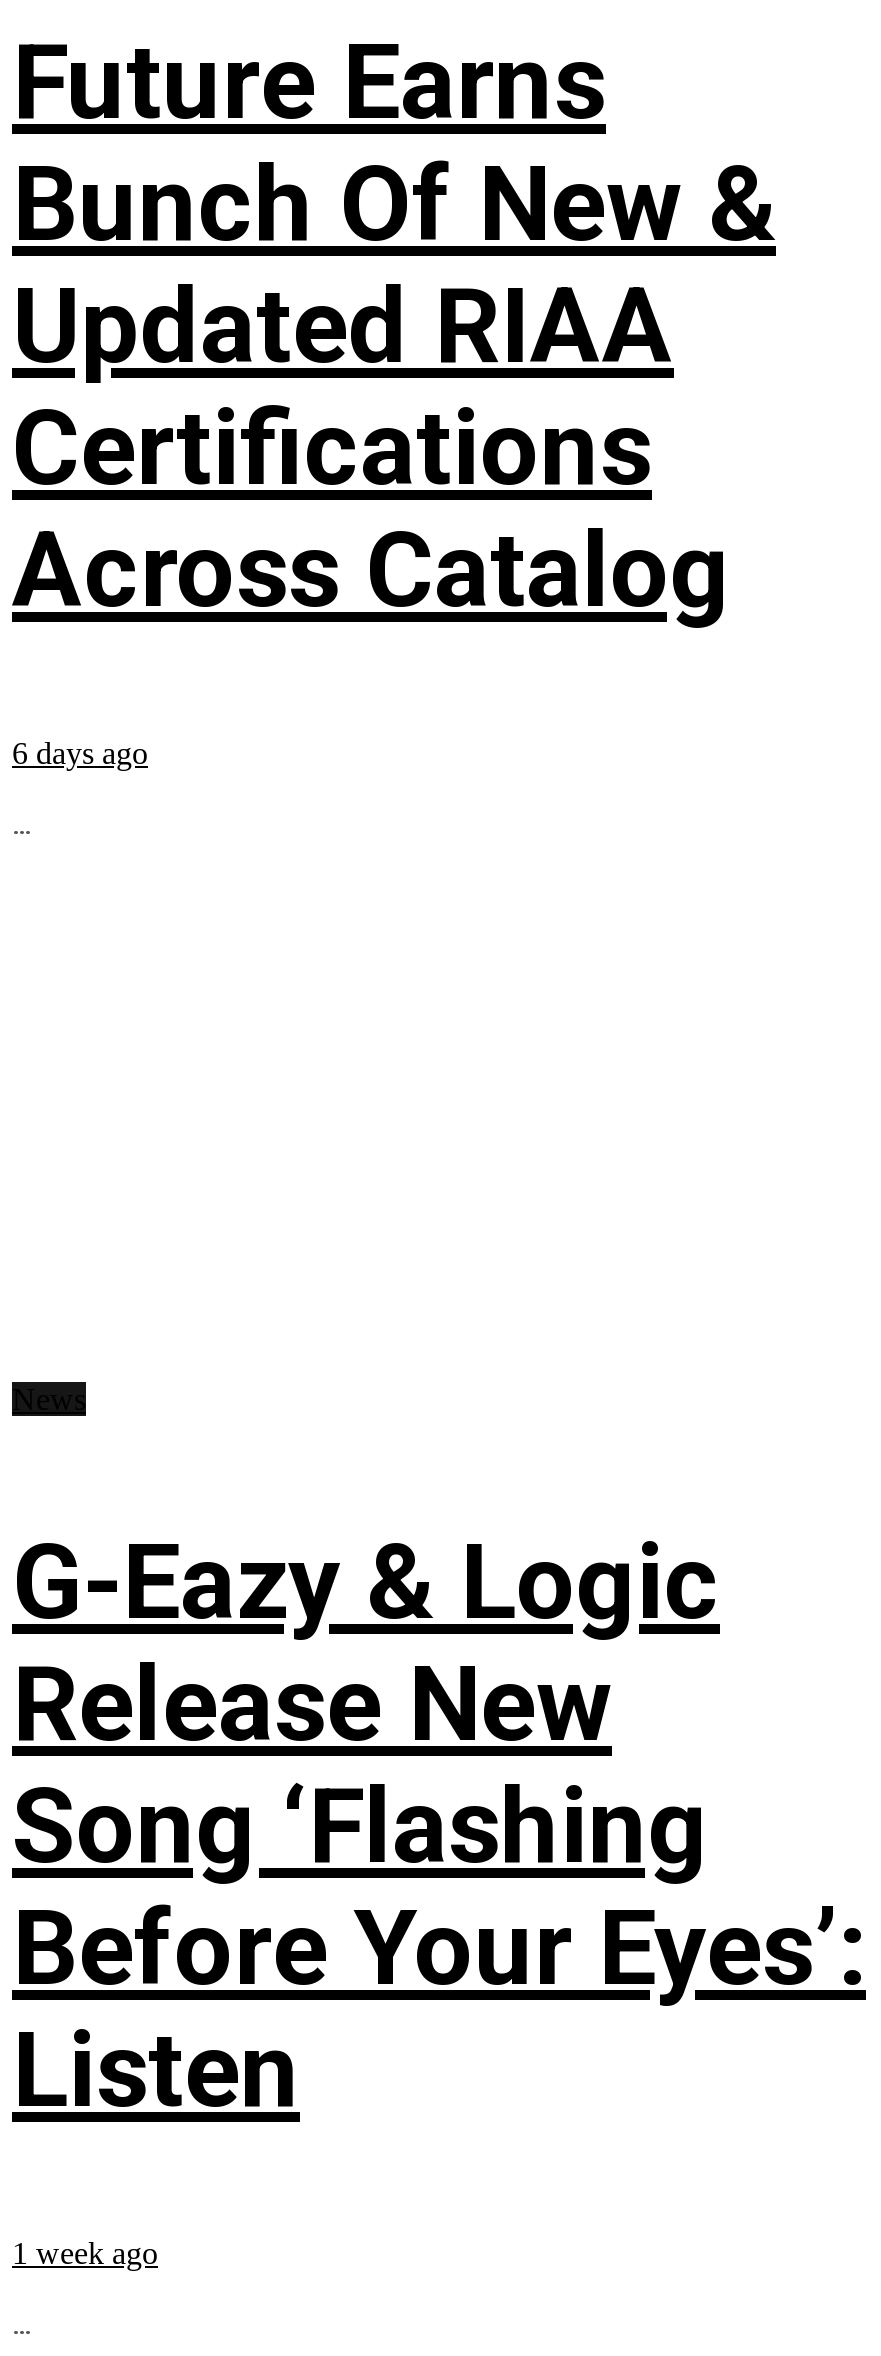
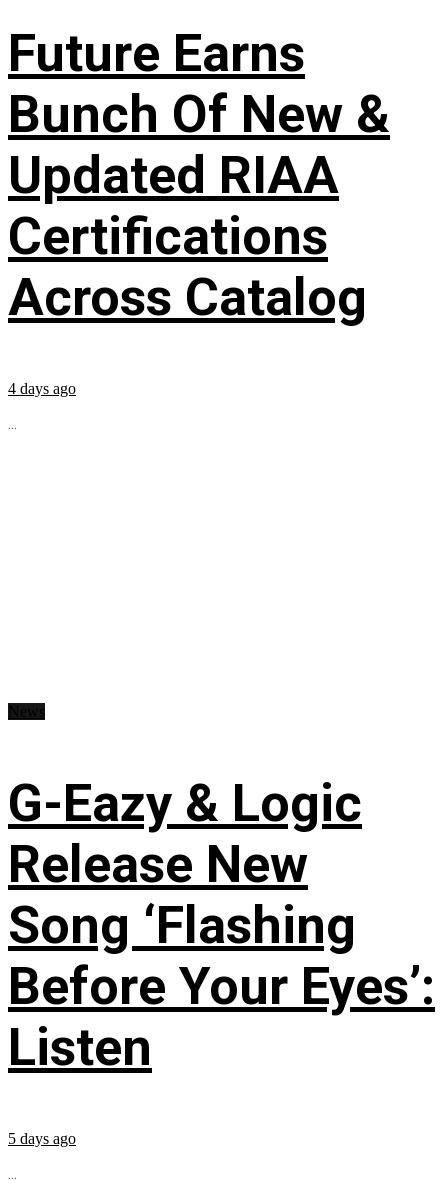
[12,735,148,769] 6 days ago -> [8,380,76,397] 4 days ago
[12,2235,158,2269] 1 week ago -> [8,1130,76,1147] 5 days ago

